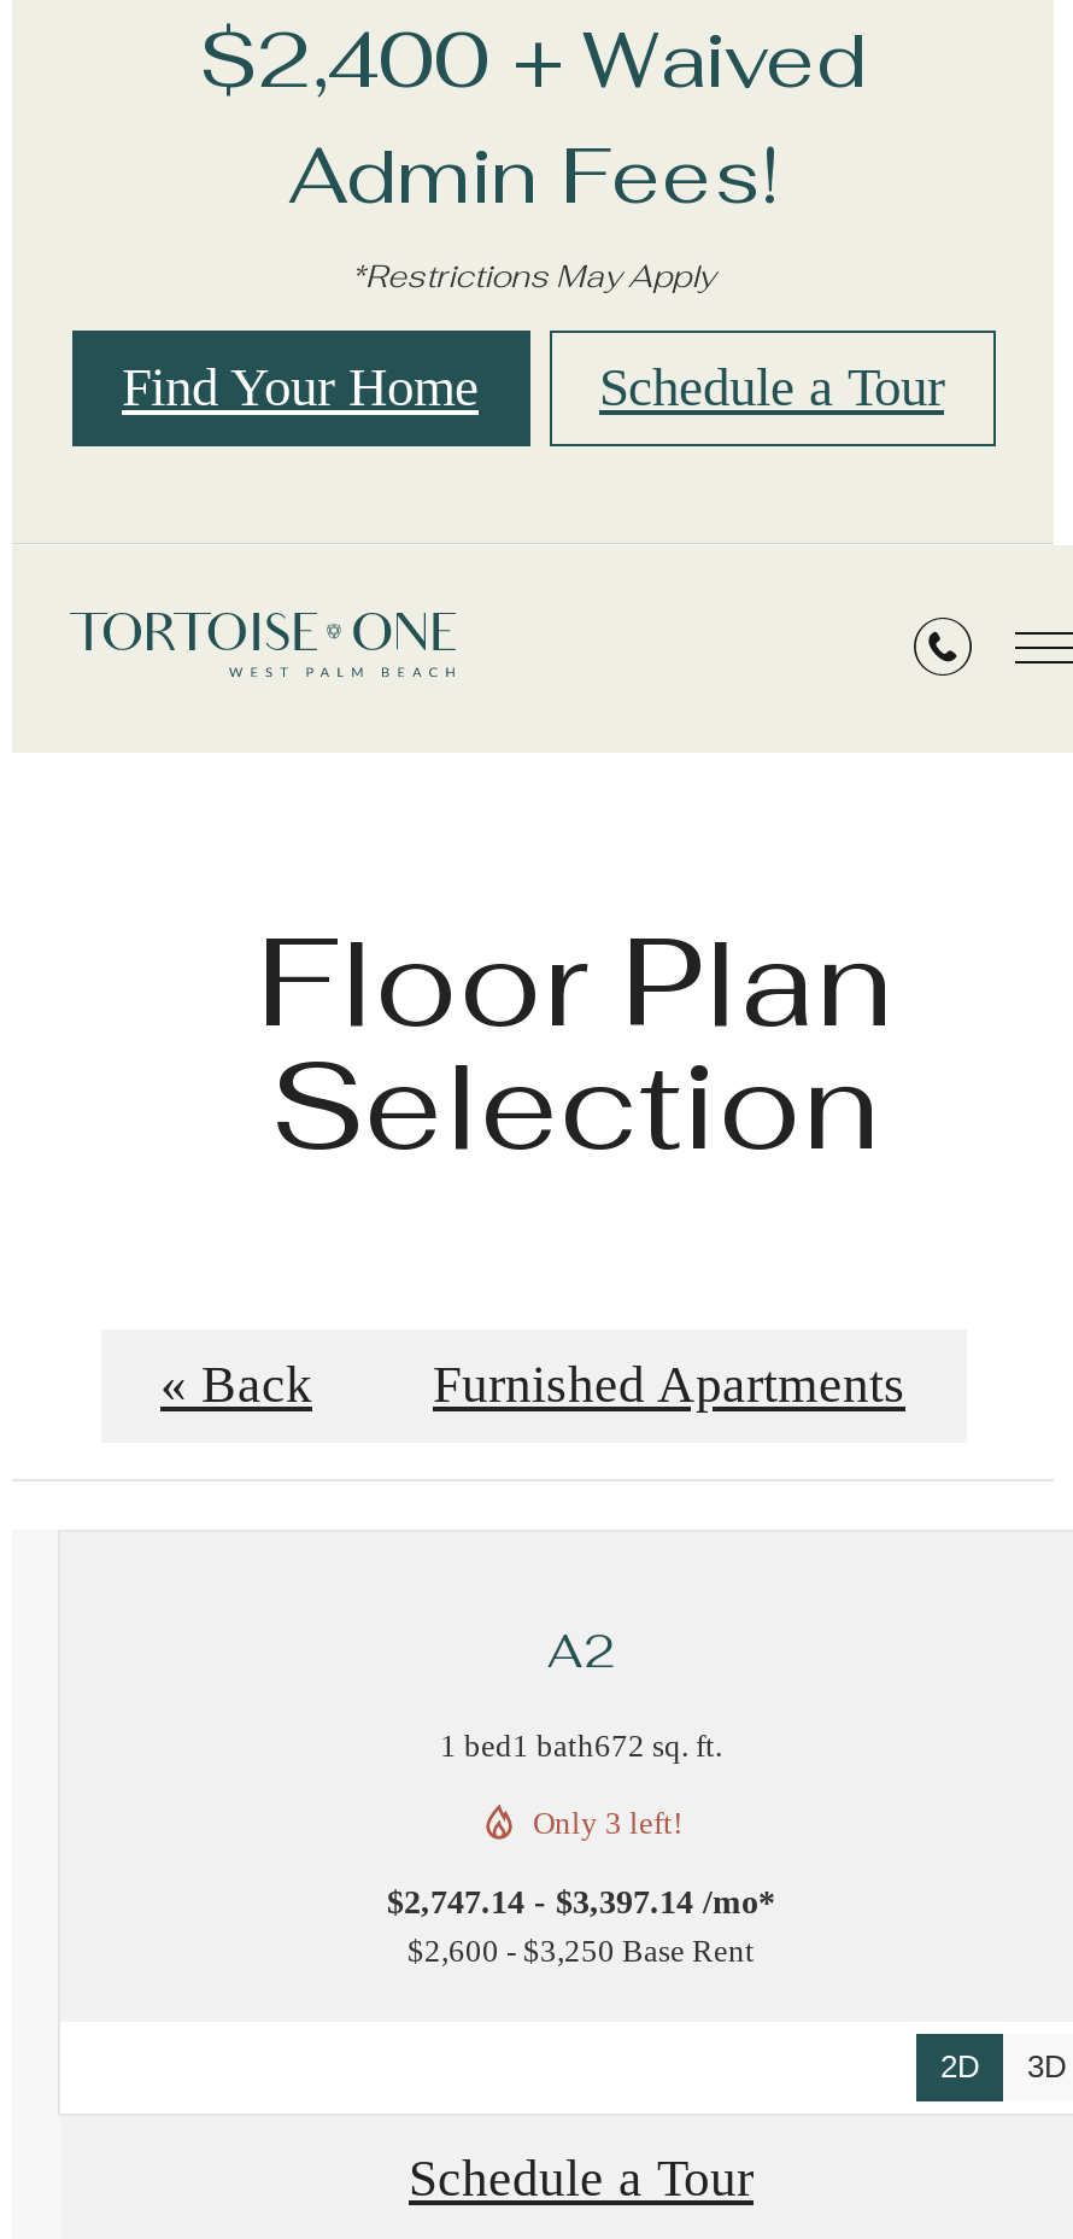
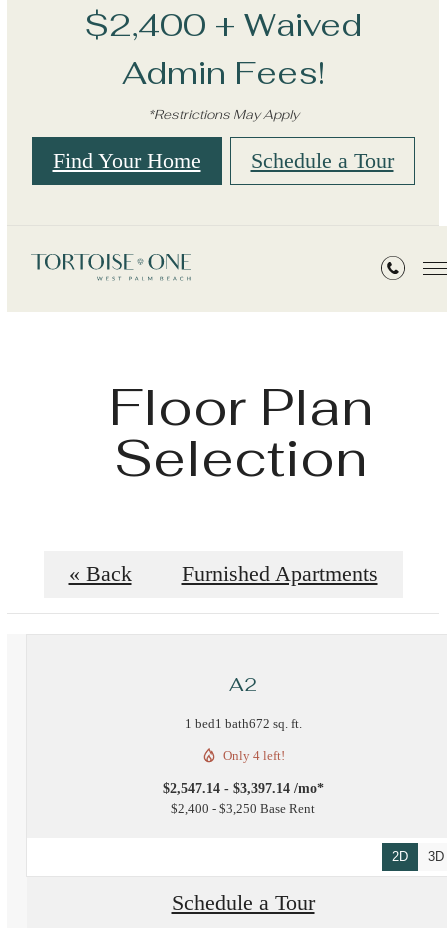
[533,1804,682,1840] Only 3 left! -> [223,748,285,763] Only 4 left!
[387,1883,775,1920] $2,747.14 - $3,397.14 /mo* -> [162,781,323,796] $2,547.14 - $3,397.14 /mo*
[407,1932,755,1968] $2,600 - $3,250 Base Rent -> [171,801,315,816] $2,400 - $3,250 Base Rent

